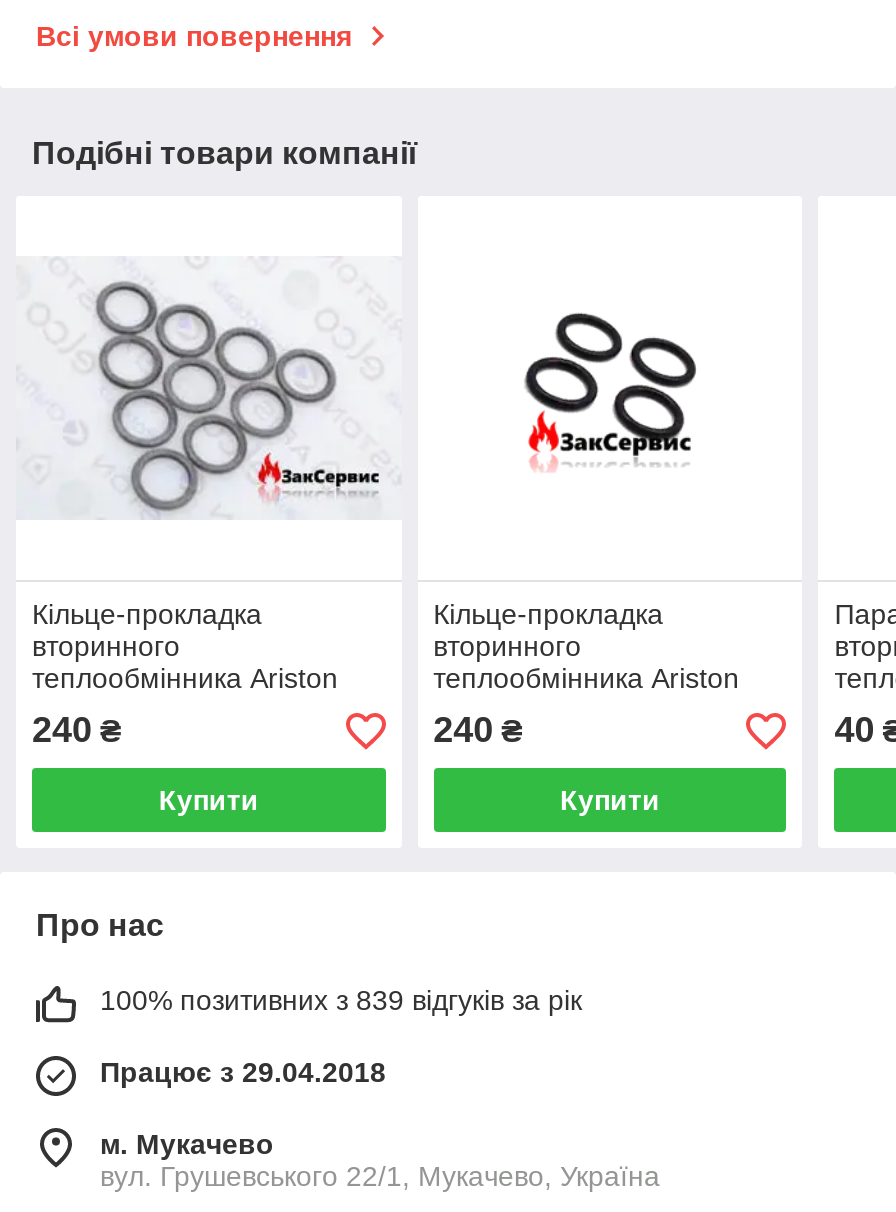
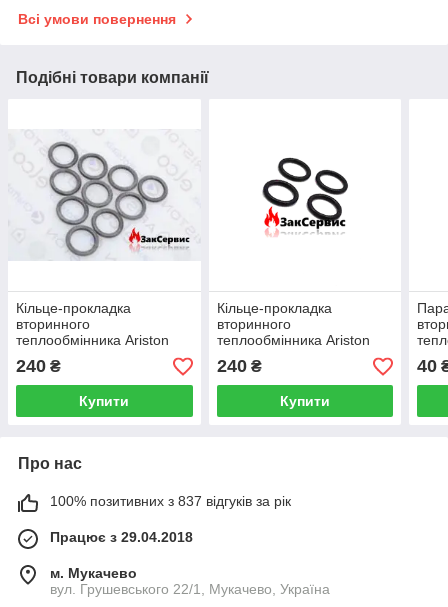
[100,985,582,1017] 100% позитивних з 839 відгуків за рік -> [50,493,291,509] 100% позитивних з 837 відгуків за рік

